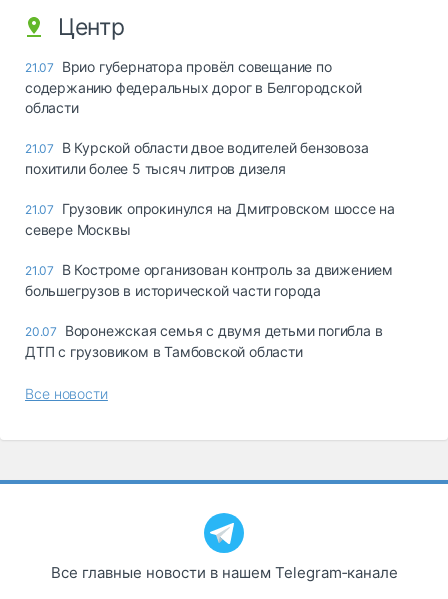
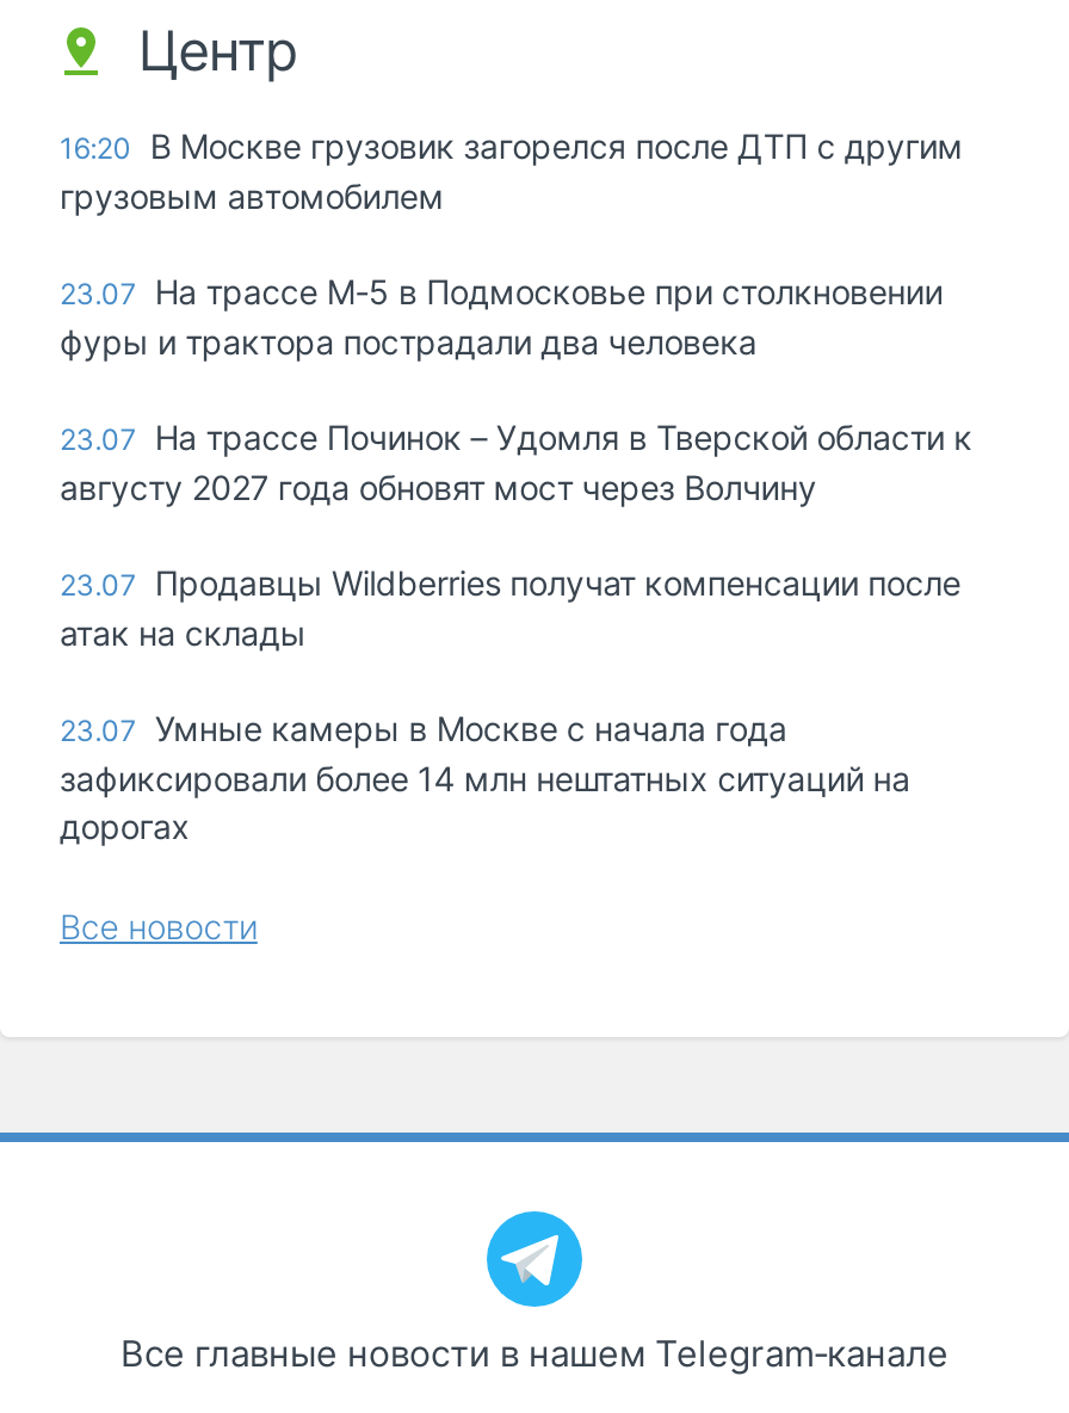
[25,58,361,116] 21.07 Врио губернатора провёл совещание по | содержанию федеральных дорог в Белгородской | области -> [60,126,963,216] 16:20 В Москве грузовик загорелся после ДТП с другим | грузовым автомобилем
[25,139,368,177] 21.07 В Курской области двое водителей бензовоза | похитили более 5 тысяч литров дизеля -> [60,271,943,362] 23.07 На трассе М-5 в Подмосковье при столкновении | фуры и трактора пострадали два человека
[25,200,395,238] 21.07 Грузовик опрокинулся на Дмитровском шоссе на | севере Москвы -> [60,417,972,507] 23.07 На трассе Починок – Удомля в Тверской области к | августу 2027 года обновят мост через Волчину
[25,261,393,299] 21.07 В Костроме организован контроль за движением | большегрузов в исторической части города -> [60,562,961,653] 23.07 Продавцы Wildberries получат компенсации после | атак на склады
[25,322,382,360] 20.07 Воронежская семья с двумя детьми погибла в | ДТП с грузовиком в Тамбовской области -> [60,708,910,846] 23.07 Умные камеры в Москве с начала года | зафиксировали более 14 млн нештатных ситуаций на | дорогах

